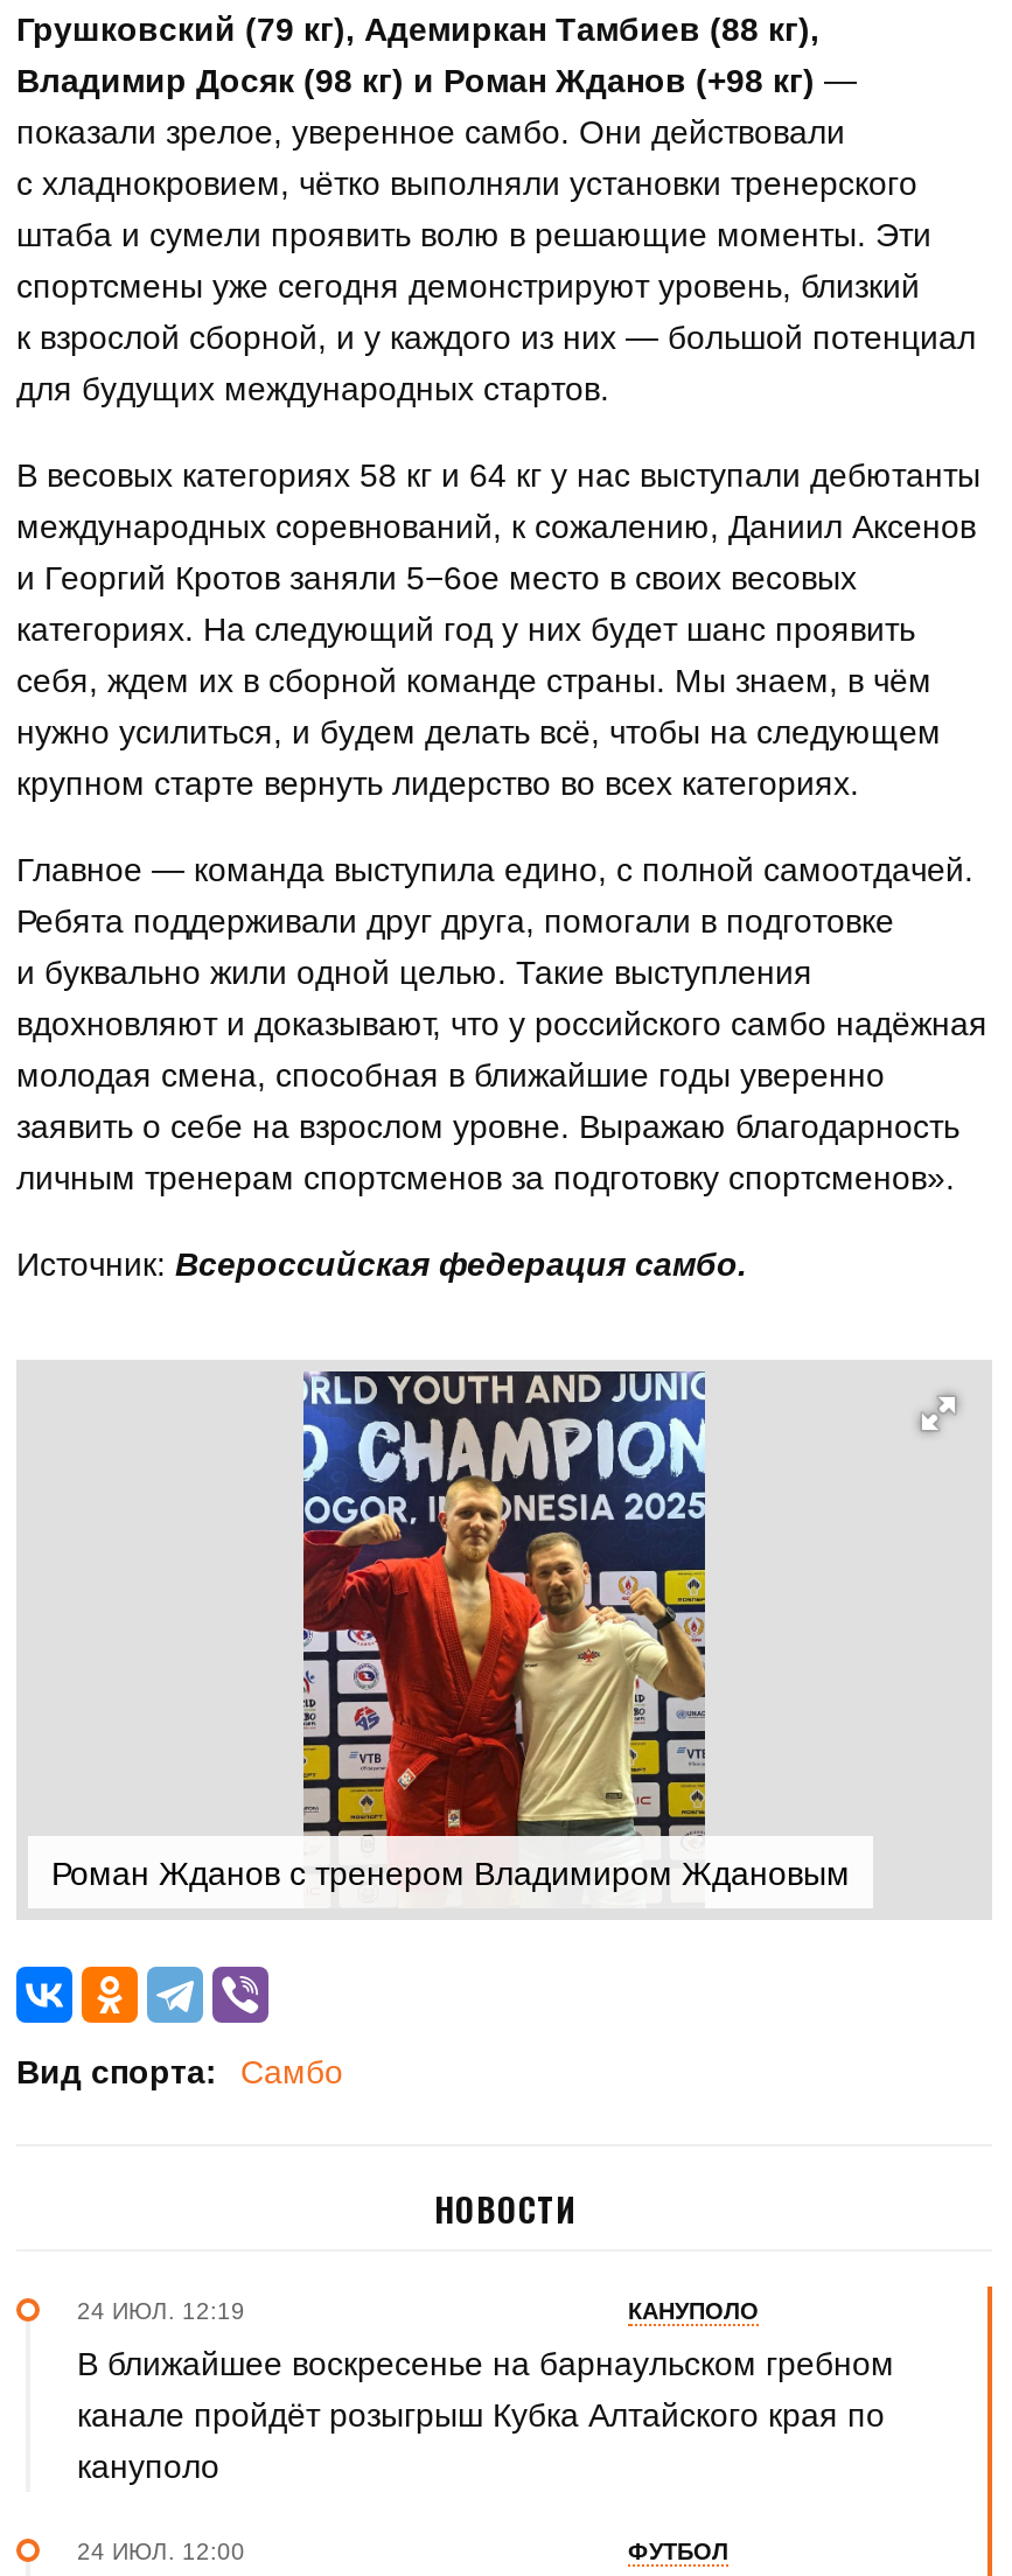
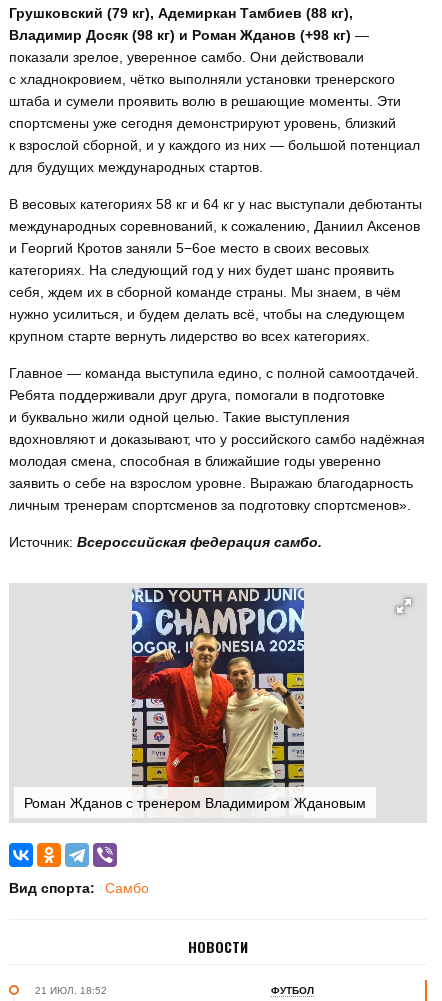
[77,2298,894,2564] 24 ИЮЛ. 12:19 | КАНУПОЛО | В ближайшее воскресенье на барнаульском гребном | канале пройдёт розыгрыш Кубка Алтайского края по | кануполо | 24 ИЮЛ. 12:00 -> [35,985,107,996] 21 ИЮЛ. 18:52

